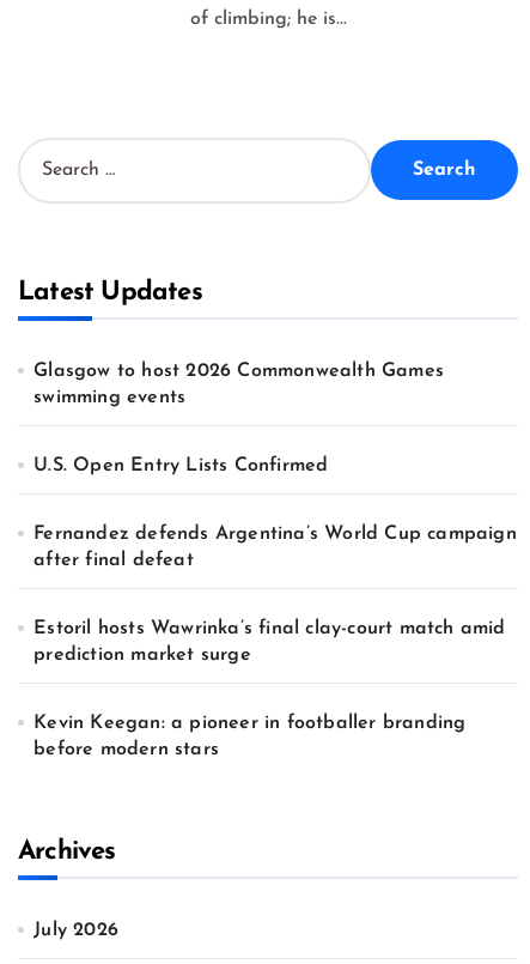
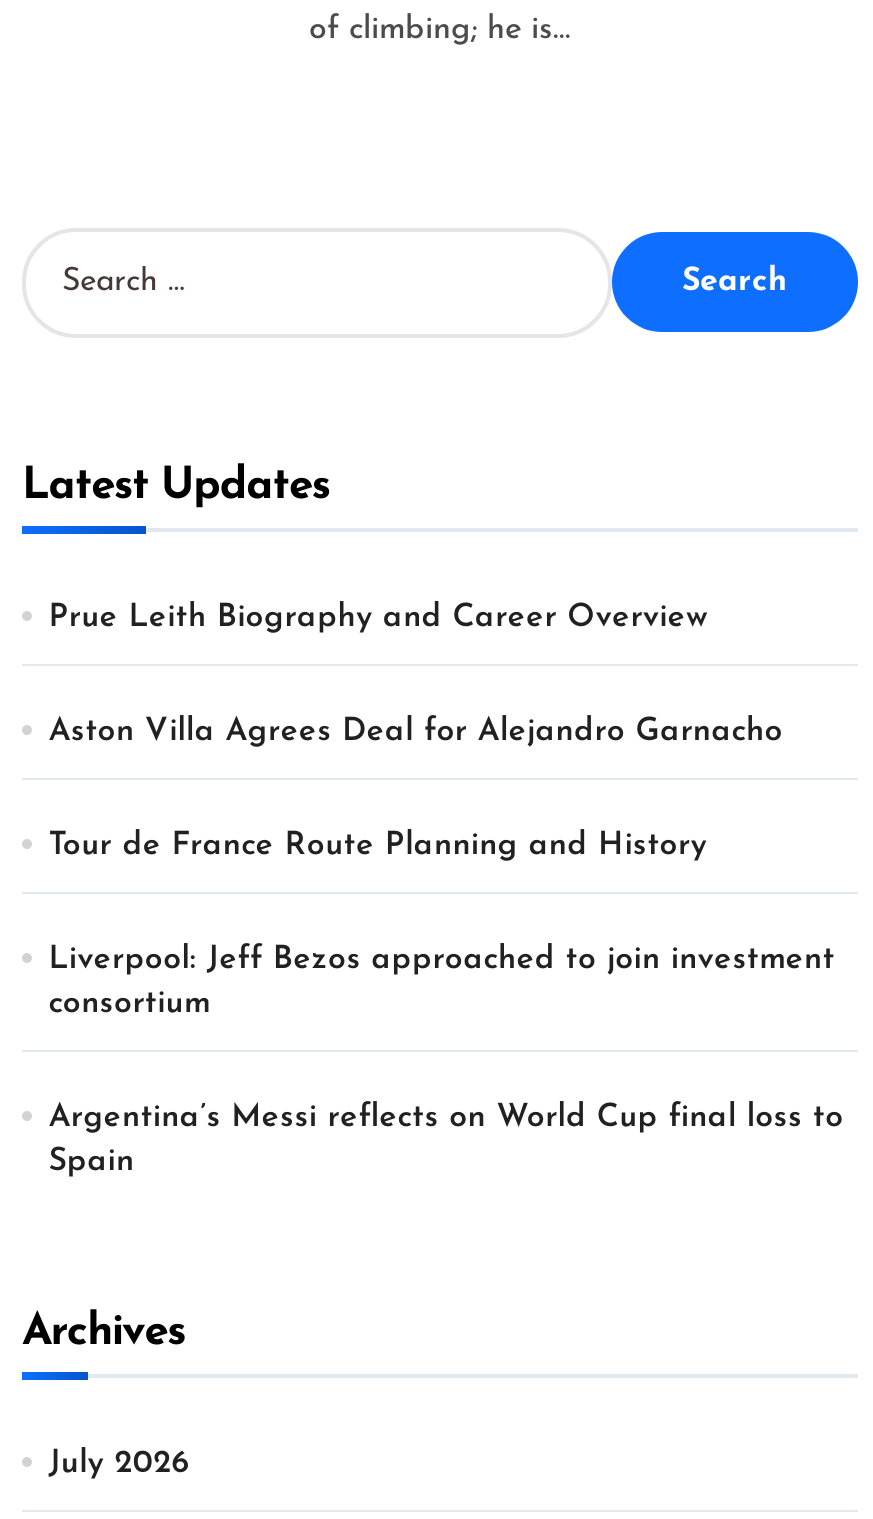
[34,362,444,407] Glasgow to host 2026 Commonwealth Games | swimming events -> [48,602,708,634] Prue Leith Biography and Career Overview
[34,456,328,475] U.S. Open Entry Lists Confirmed -> [48,716,783,748] Aston Villa Agrees Deal for Alejandro Garnacho
[34,525,517,570] Fernandez defends Argentina’s World Cup campaign | after final defeat -> [48,830,707,862] Tour de France Route Planning and History
[34,619,506,665] Estoril hosts Wawrinka’s final clay-court match amid | prediction market surge -> [48,944,835,1020] Liverpool: Jeff Bezos approached to join investment | consortium
[34,714,466,759] Kevin Keegan: a pioneer in footballer branding | before modern stars -> [48,1102,844,1178] Argentina’s Messi reflects on World Cup final loss to | Spain

